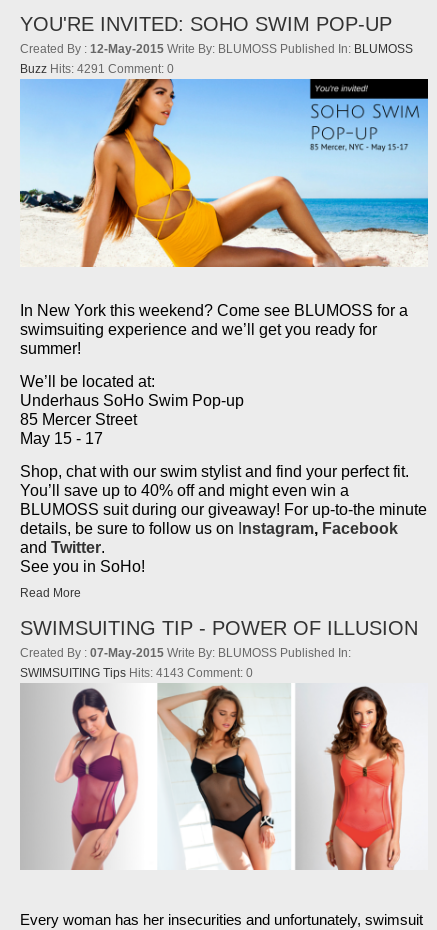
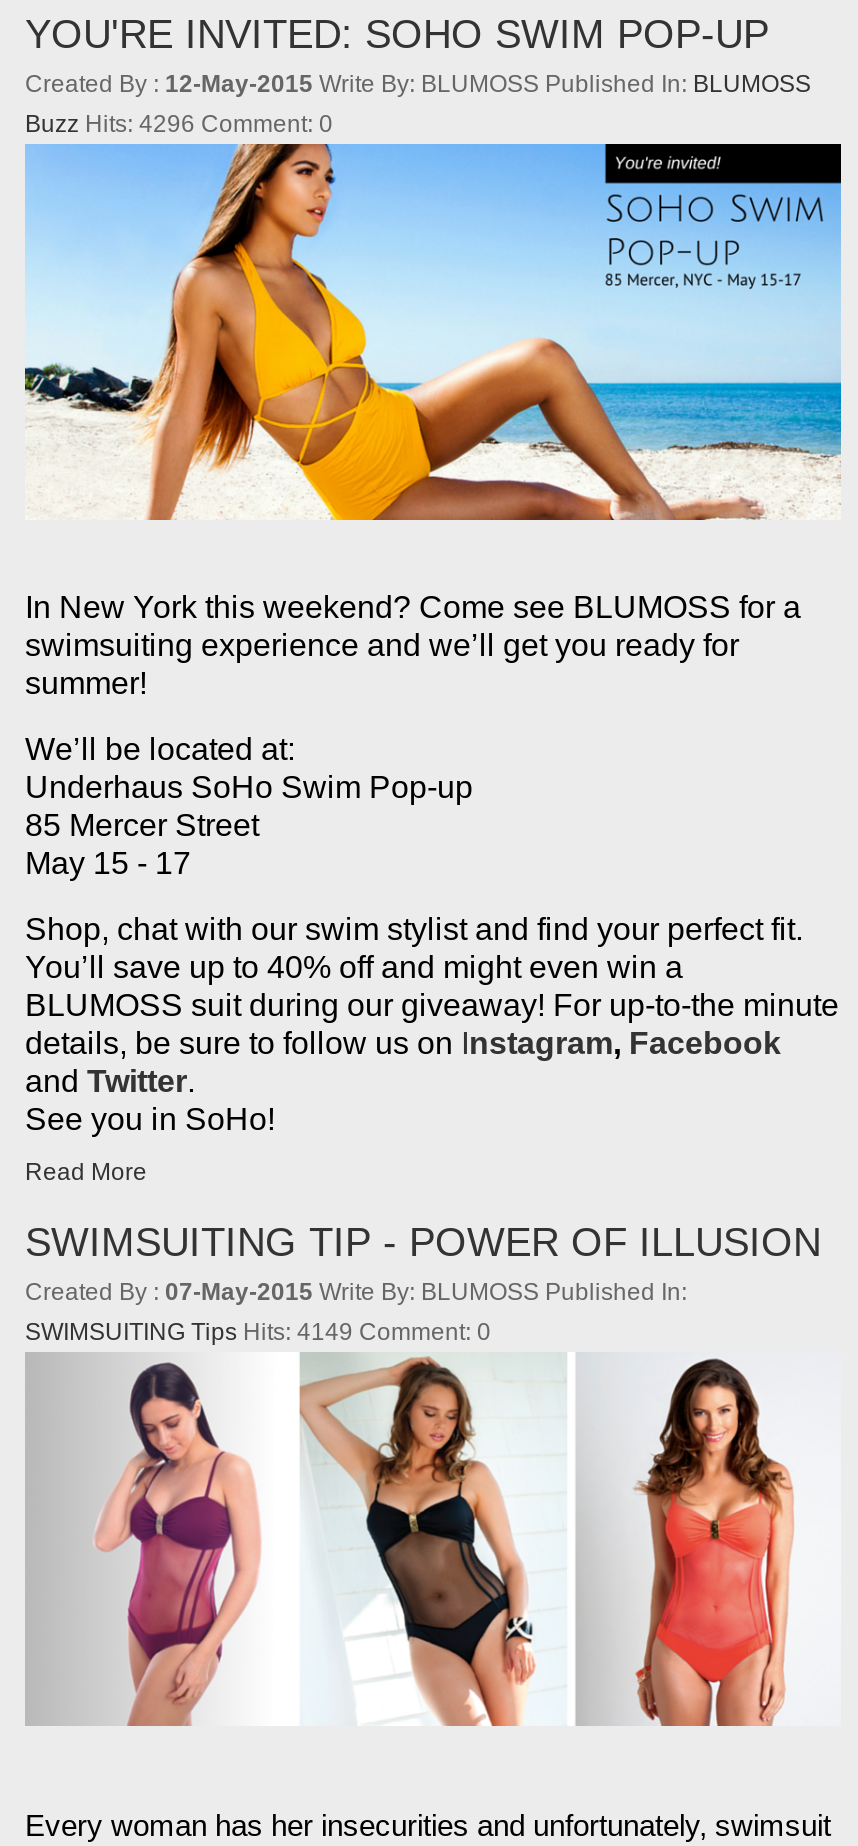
[20,62,174,76] Buzz Hits: 4291 Comment: 0 -> [25,110,333,138] Buzz Hits: 4296 Comment: 0
[20,666,253,680] SWIMSUITING Tips Hits: 4143 Comment: 0 -> [25,1317,491,1345] SWIMSUITING Tips Hits: 4149 Comment: 0

